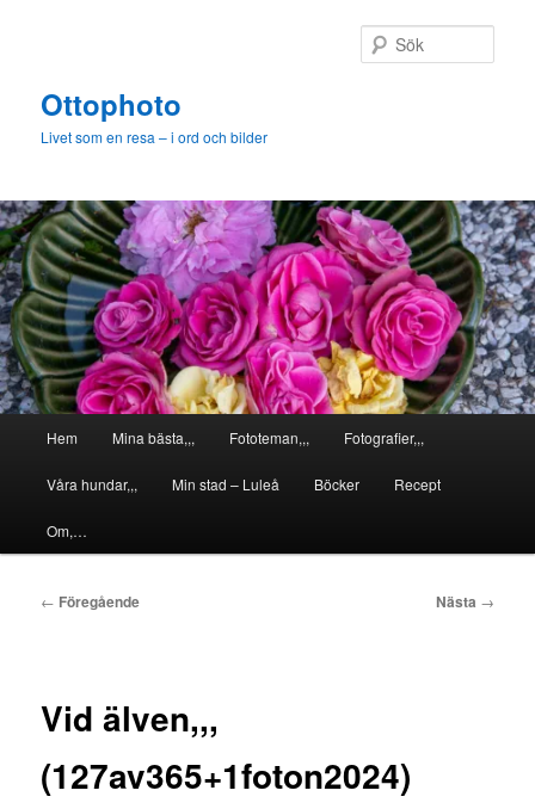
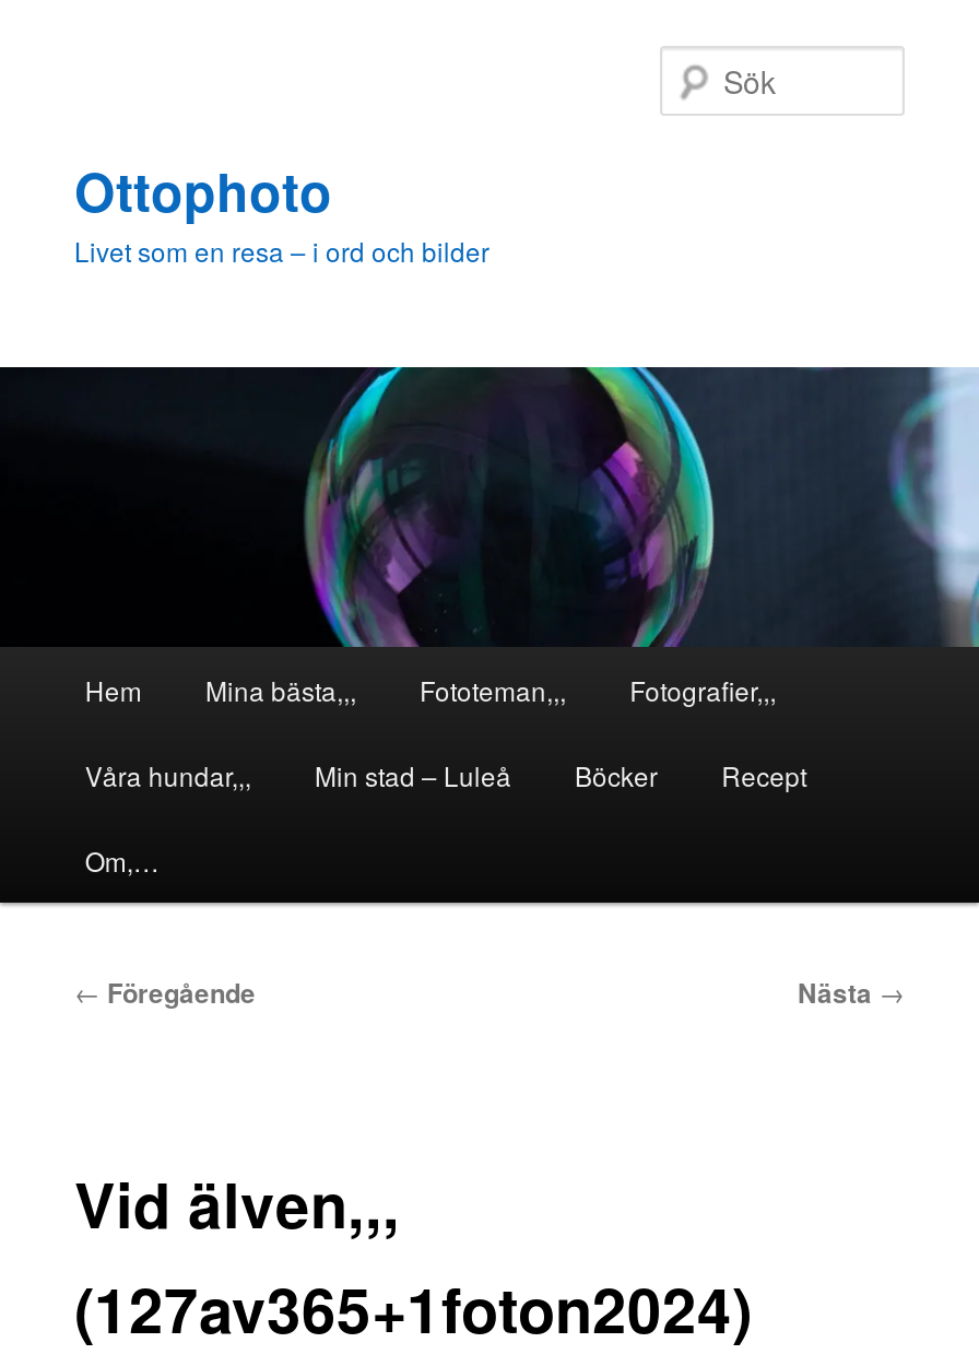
[4,199,531,415] [image] -> [7,365,972,647] [image]

